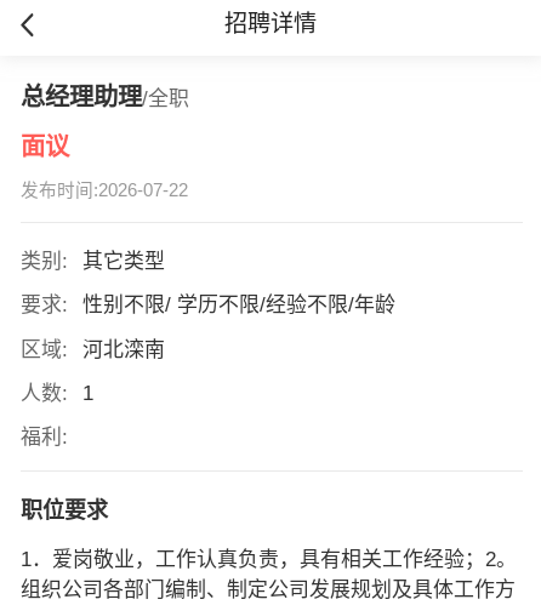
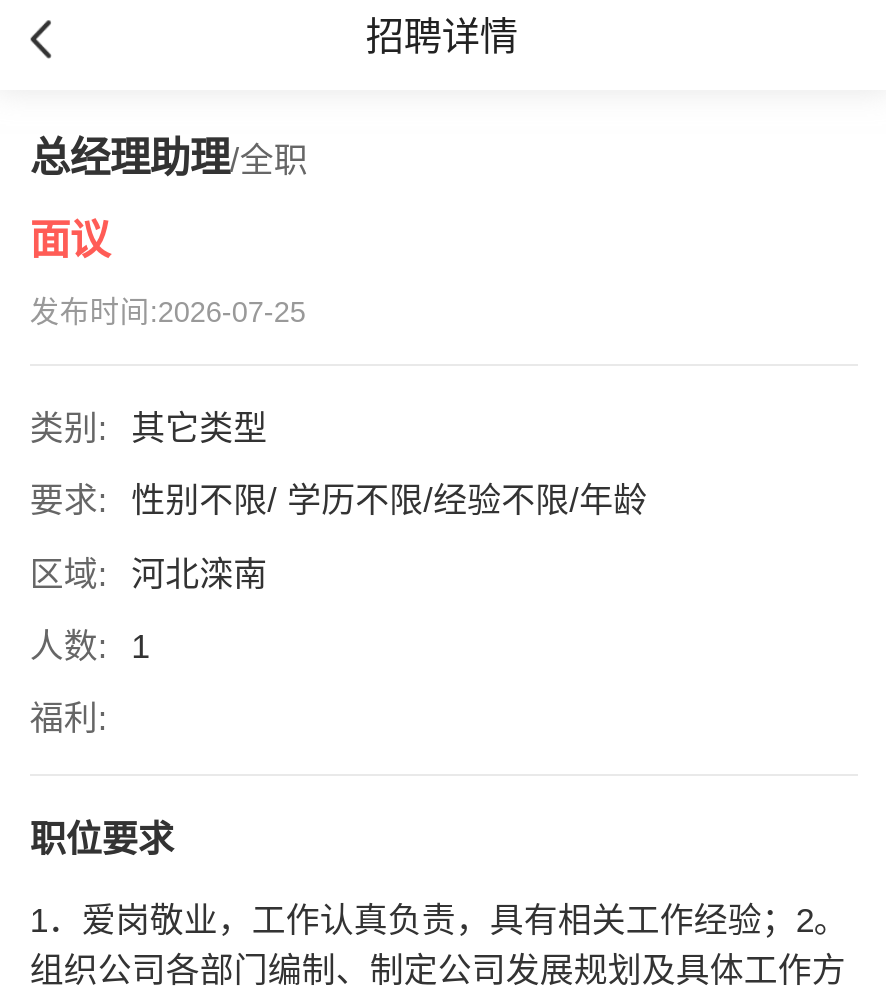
[20,181,188,200] 发布时间:2026-07-22 -> [30,296,306,328] 发布时间:2026-07-25

